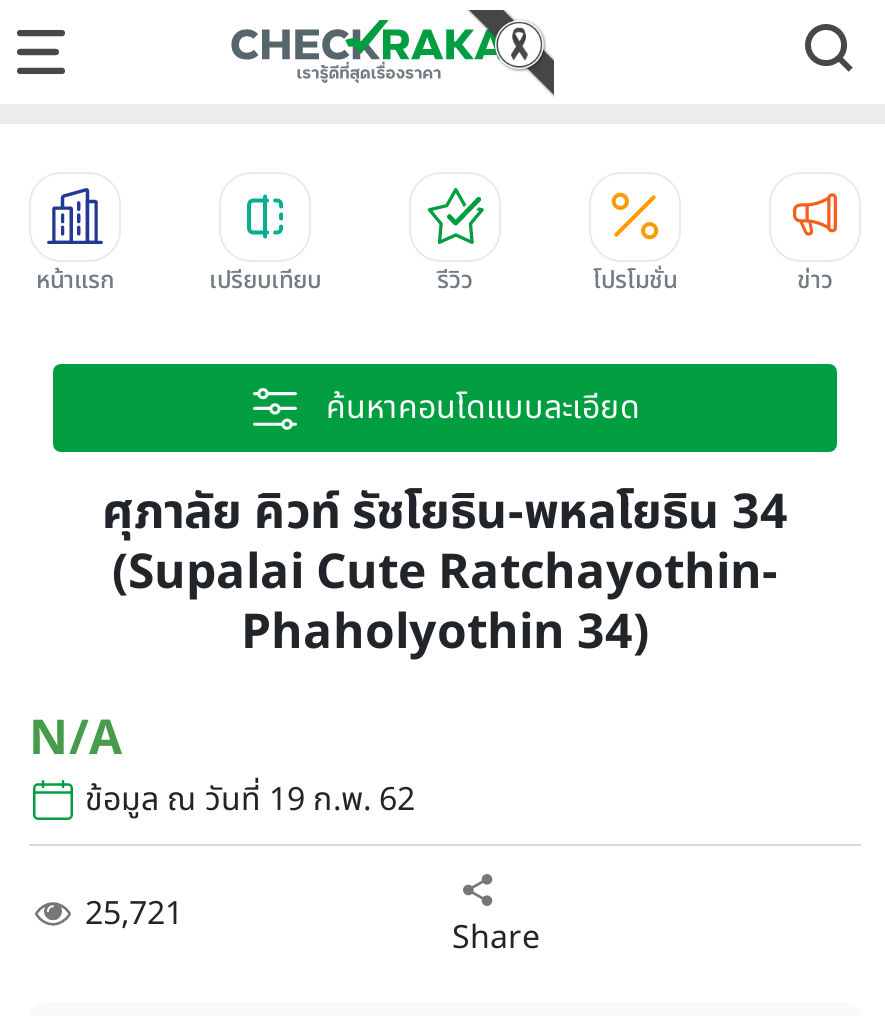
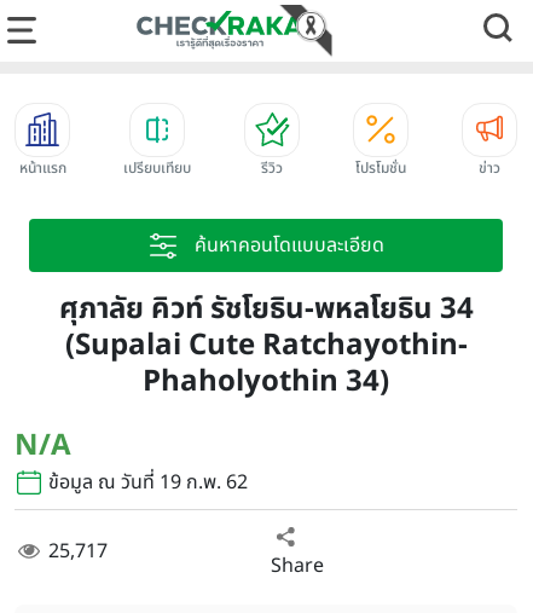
[85,890,183,938] 25,721 -> [48,537,108,566] 25,717

